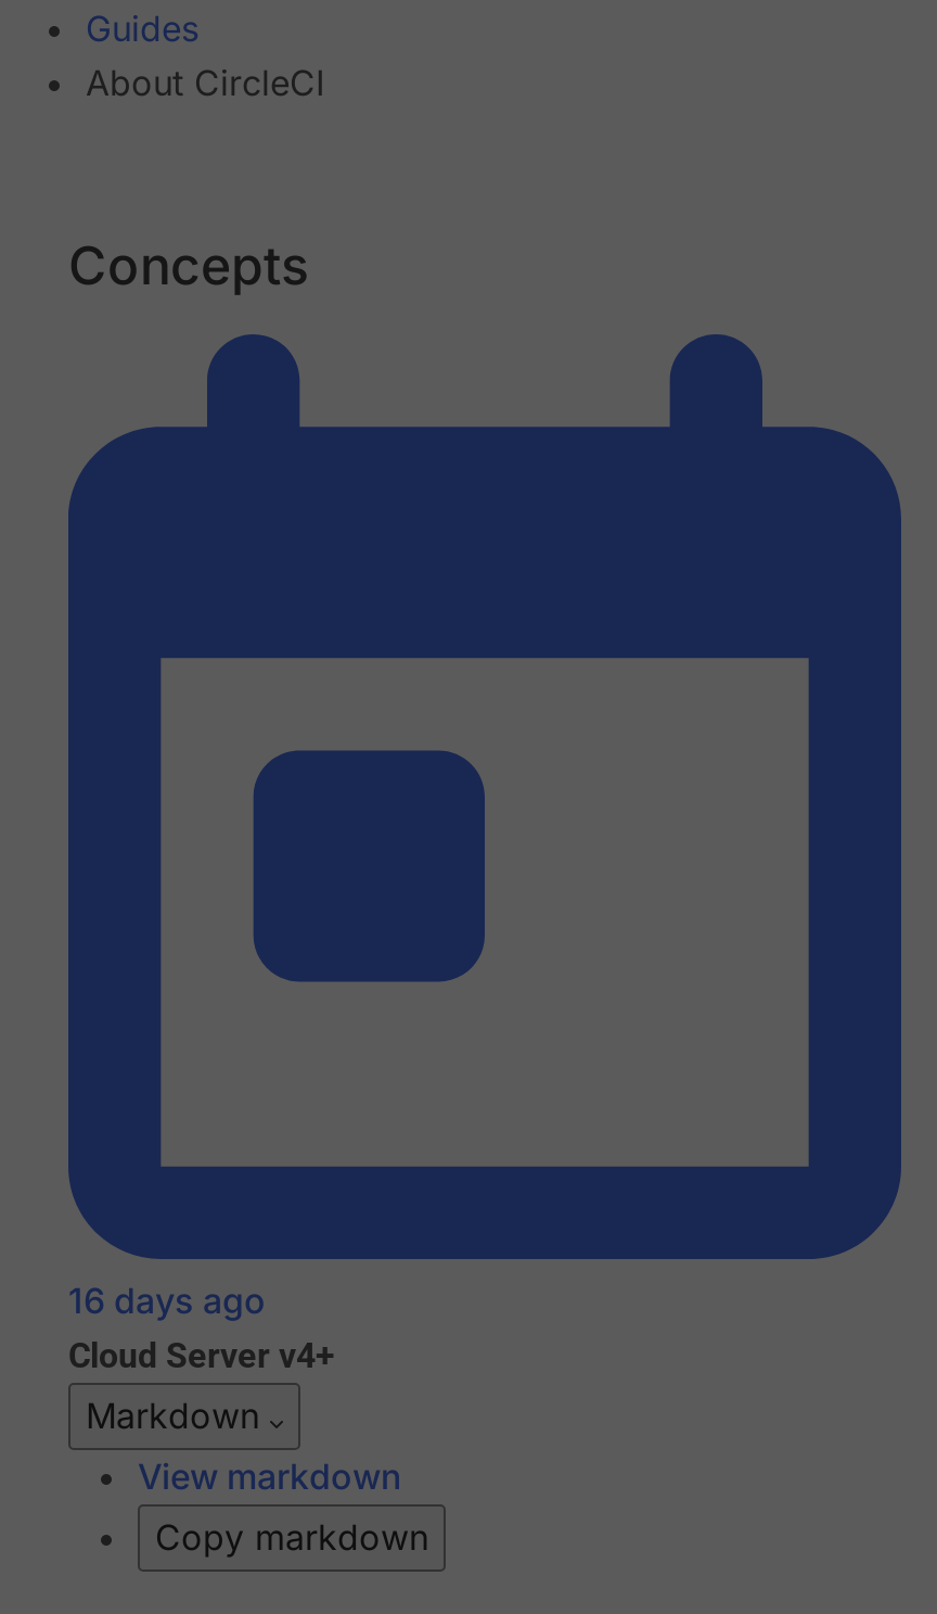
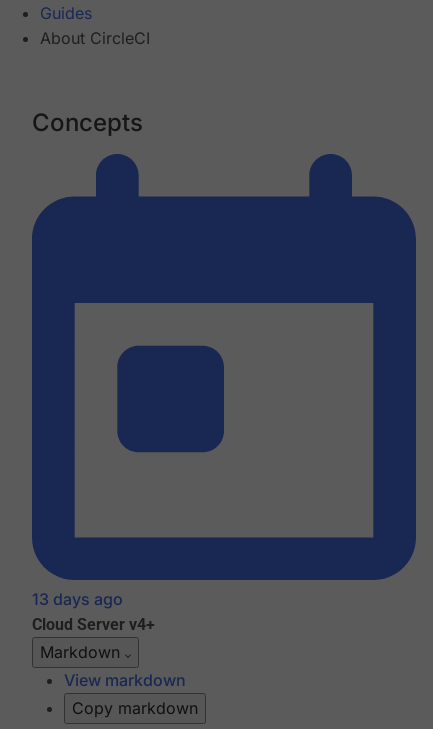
[68,1280,266,1323] 16 days ago -> [32,589,123,609] 13 days ago

